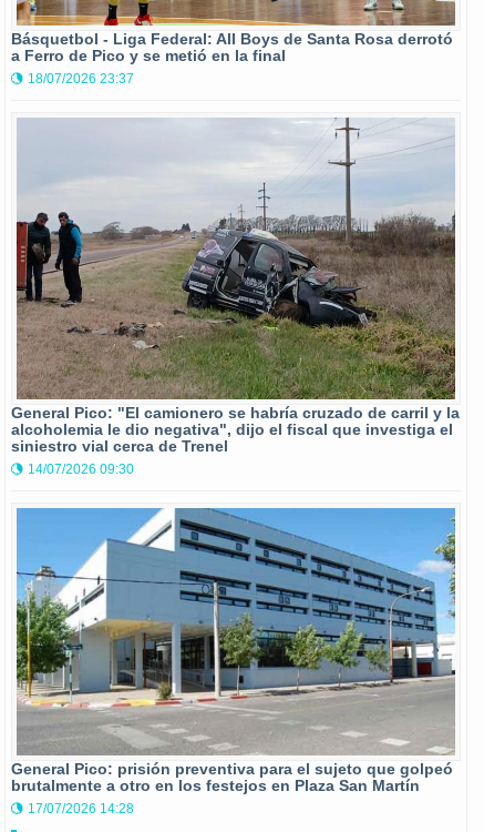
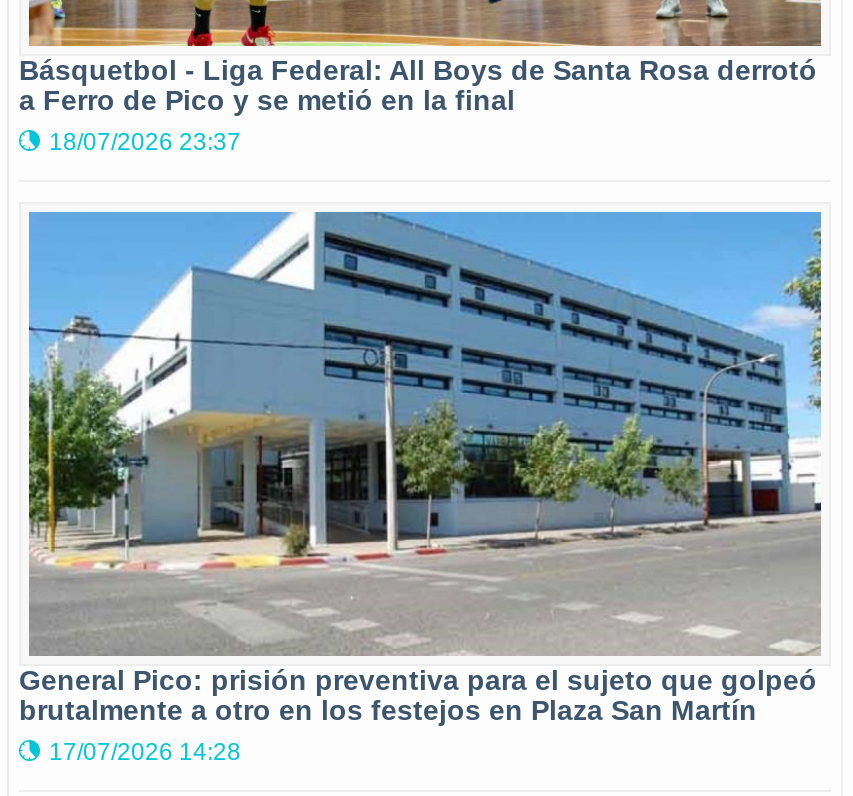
[11,116,460,477] [image] | General Pico: "El camionero se habría cruzado de carril y la | alcoholemia le dio negativa", dijo el fiscal que investiga el | siniestro vial cerca de Trenel | 14/07/2026 09:30 -> none

